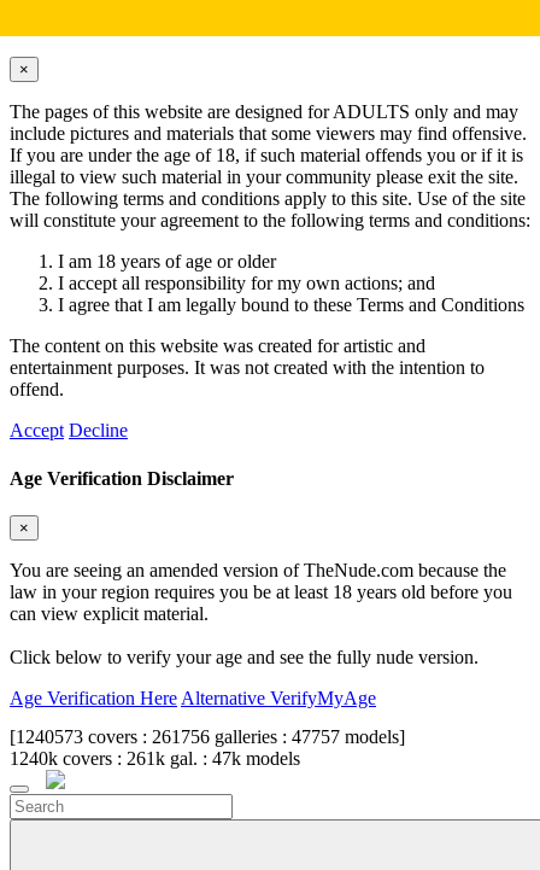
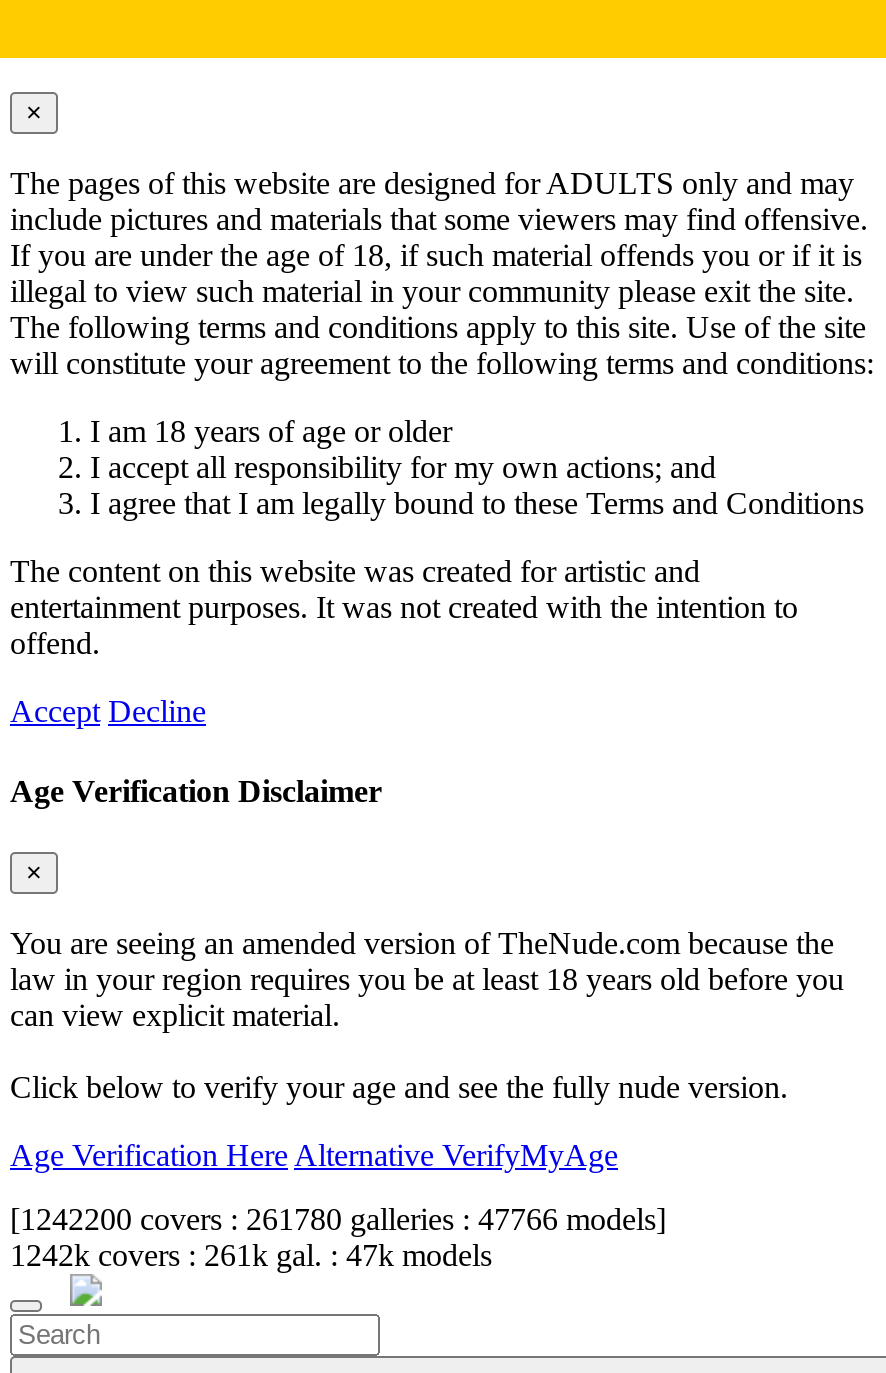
[10,726,405,747] [1240573 covers : 261756 galleries : 47757 models] -> [10,1202,666,1236] [1242200 covers : 261780 galleries : 47766 models]
[10,748,300,768] 1240k covers : 261k gal. : 47k models -> [10,1238,492,1272] 1242k covers : 261k gal. : 47k models

